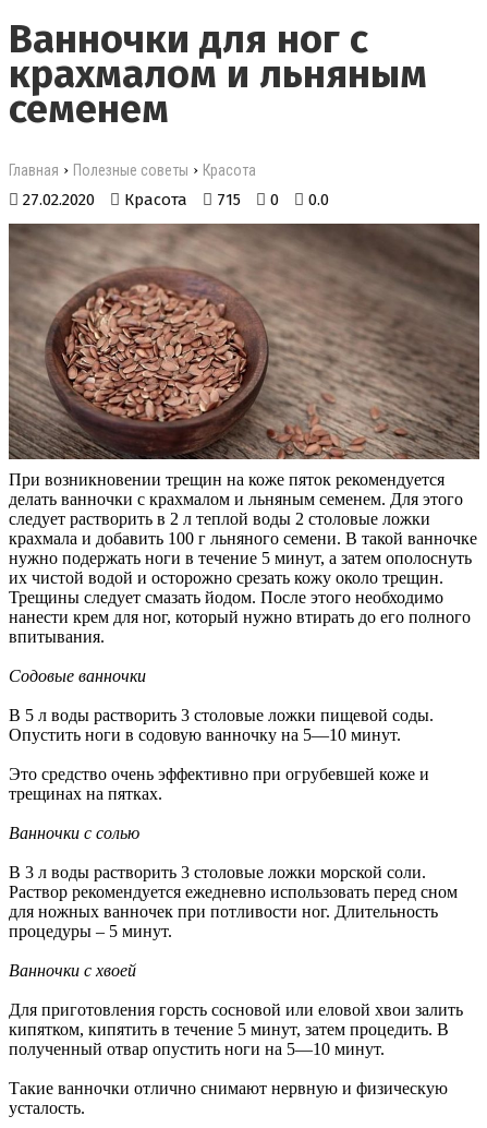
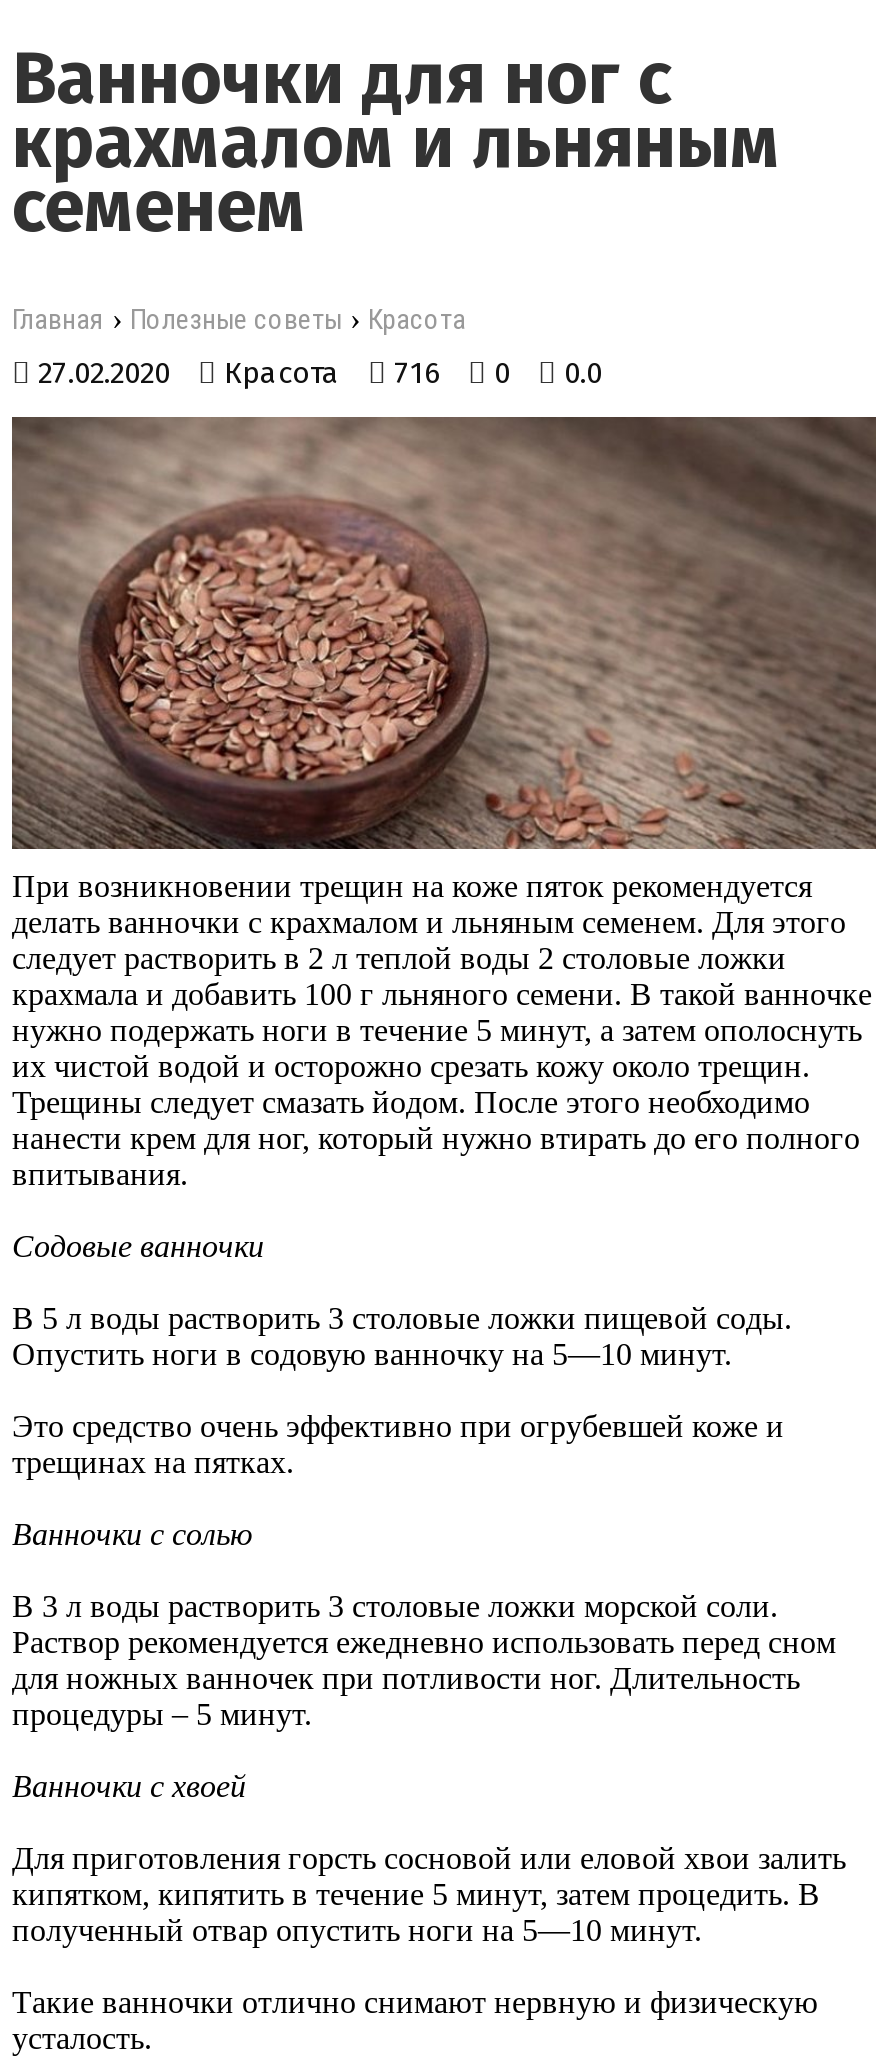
[23,190,329,209] 27.02.2020 Красота 715 0 0.0 -> [38,355,602,391] 27.02.2020 Красота 716 0 0.0

